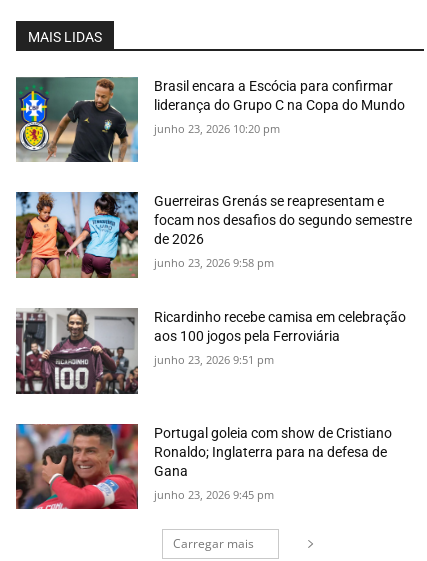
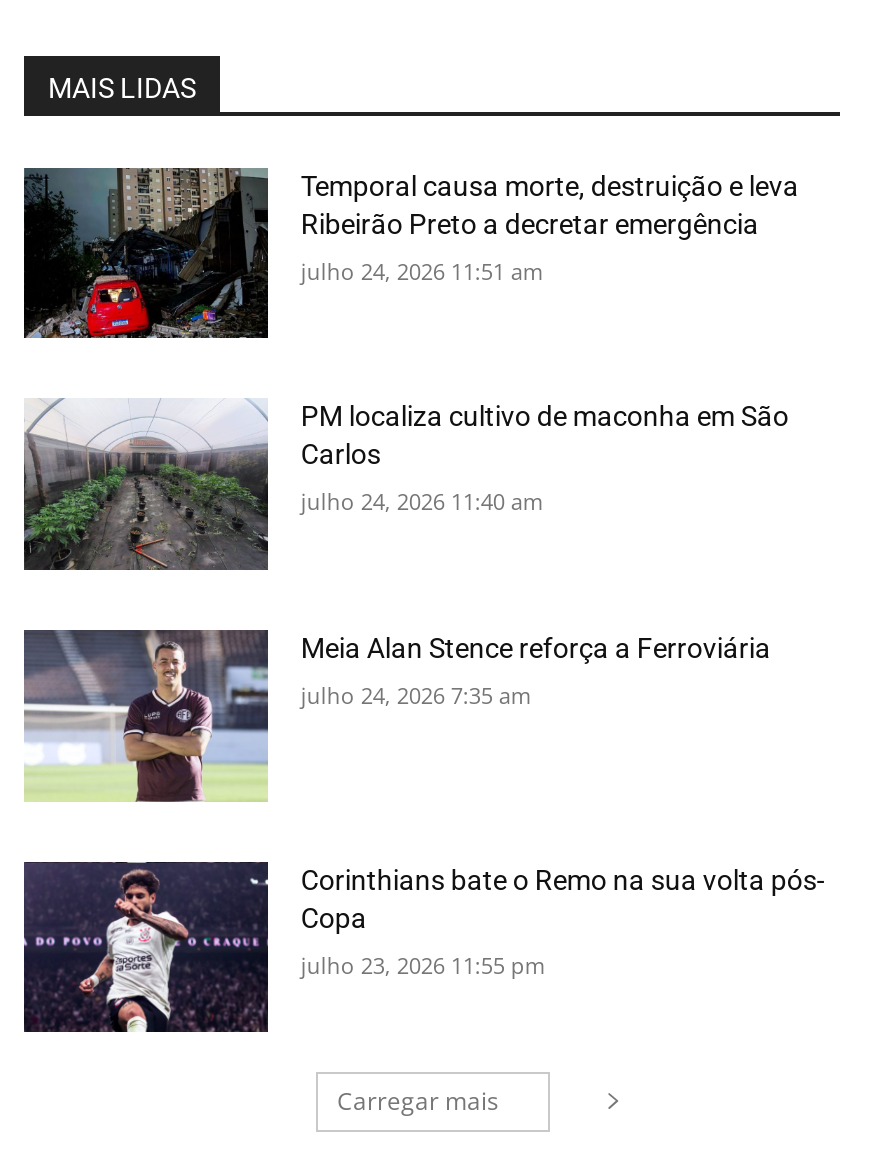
[15,77,405,163] [image] | Brasil encara a Escócia para confirmar | liderança do Grupo C na Copa do Mundo -> [22,168,799,340] [image] | Temporal causa morte, destruição e leva | Ribeirão Preto a decretar emergência
[154,120,280,135] junho 23, 2026 10:20 pm -> [301,255,543,285] julho 24, 2026 11:51 am
[15,191,412,279] [image] | Guerreiras Grenás se reapresentam e | focam nos desafios do segundo semestre | de 2026 -> [22,398,789,572] [image] | PM localiza cultivo de maconha em São | Carlos
[154,255,274,270] junho 23, 2026 9:58 pm -> [301,486,543,516] julho 24, 2026 11:40 am
[15,308,406,395] [image] | Ricardinho recebe camisa em celebração | aos 100 jogos pela Ferroviária -> [24,628,771,802] [image] | Meia Alan Stence reforça a Ferroviária
[154,352,274,367] junho 23, 2026 9:51 pm -> [301,680,531,710] julho 24, 2026 7:35 am
[15,423,392,510] [image] | Portugal goleia com show de Cristiano | Ronaldo; Inglaterra para na defesa de | Gana -> [22,860,825,1034] [image] | Corinthians bate o Remo na sua volta pós- | Copa
[154,486,274,501] junho 23, 2026 9:45 pm -> [301,949,545,979] julho 23, 2026 11:55 pm

